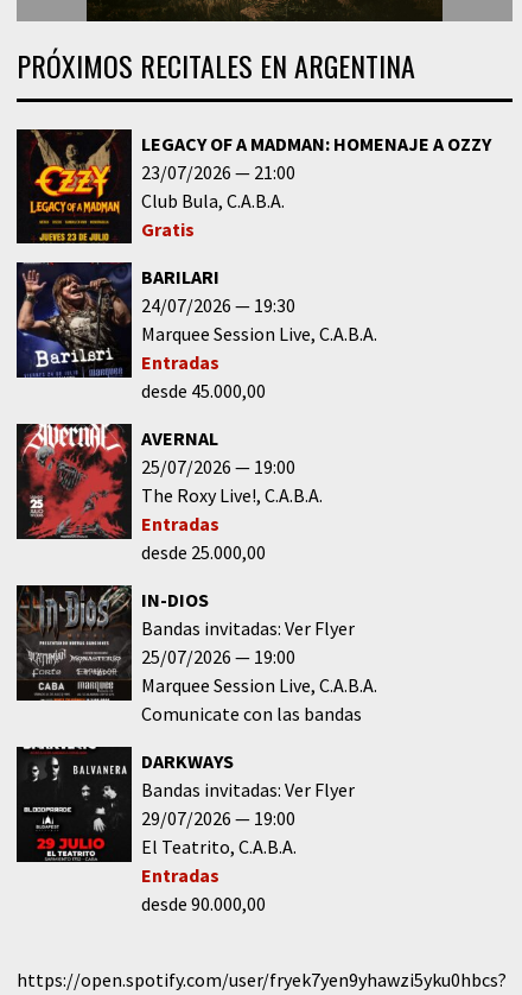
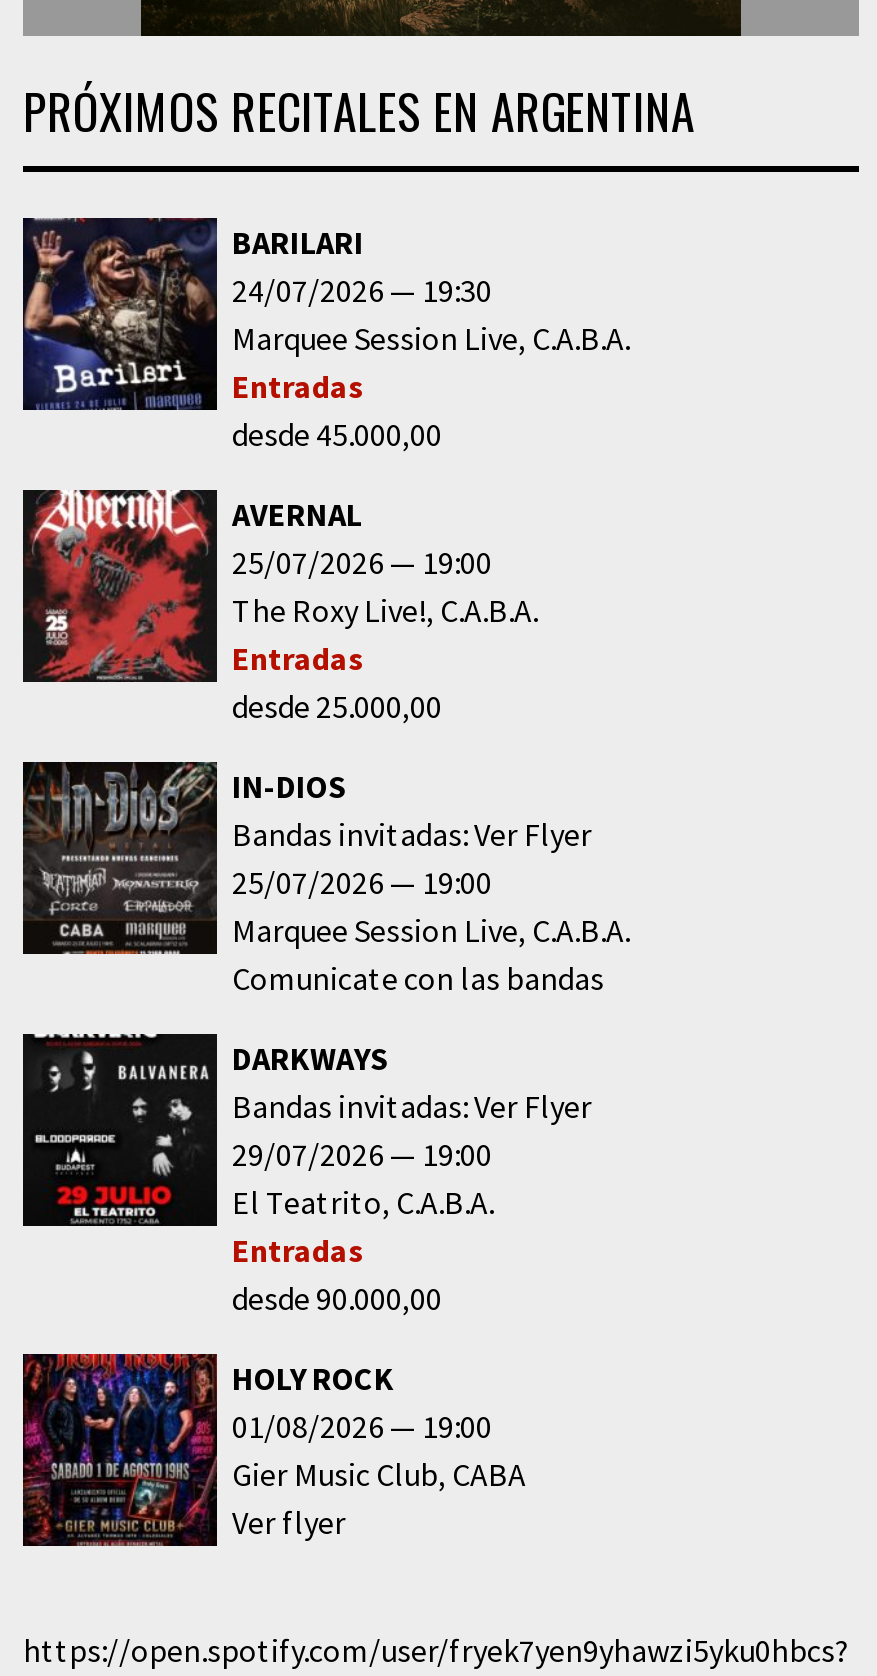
[17,128,491,243] [image] | LEGACY OF A MADMAN: HOMENAJE A OZZY | 23/07/2026 | 21:00 | Club Bula C.A.B.A. | Gratis -> none
moved [15,261,377,916] -> [21,216,630,1318]: [image] | BARILARI | 24/07/2026 | ... | Entradas | desde 90.000,00
none -> [21,1352,526,1548] [image] | HOLY ROCK | 01/08/2026 | 19:00 | Gier Music Club CABA | Ver flyer

